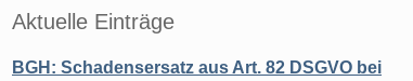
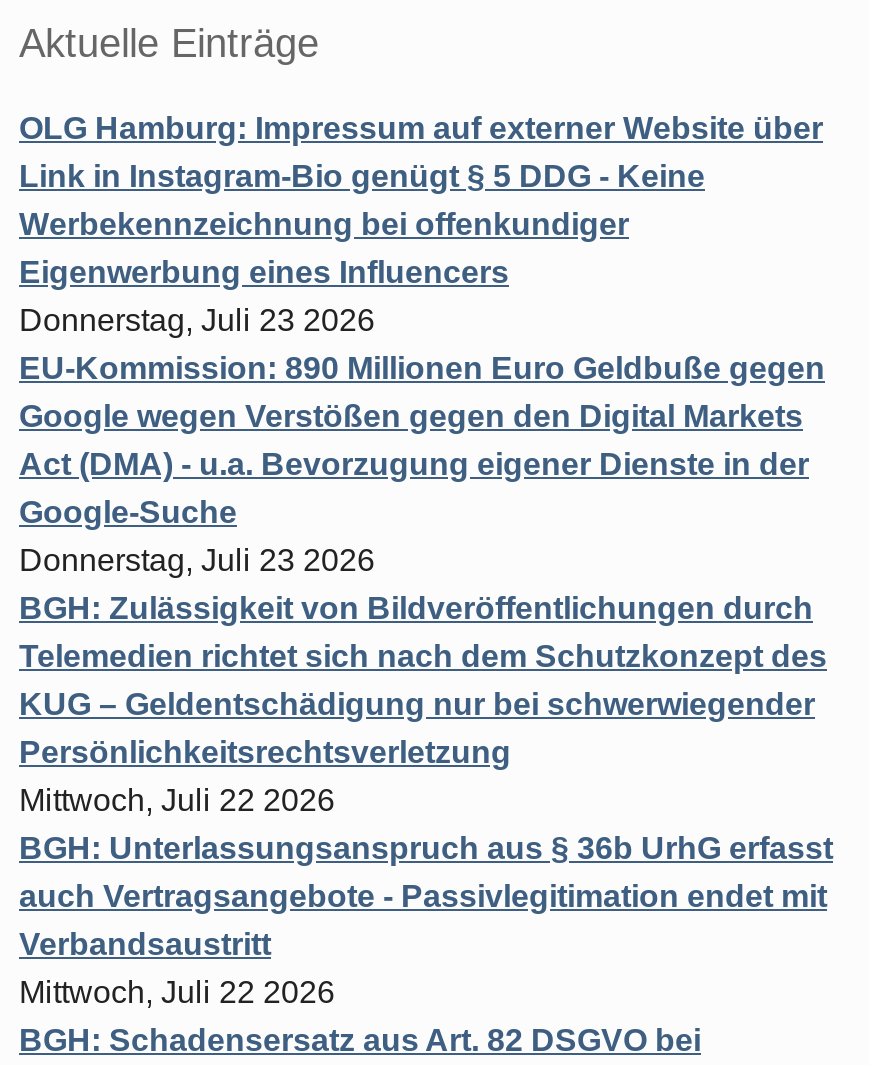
none -> [19,111,833,1009] OLG Hamburg: Impressum auf externer Website über | Link in Instagram-Bio genügt § 5 DDG - Keine | Werbekennzeichnung bei offenkundiger | Eigenwerbung eines Influencers | Donnerstag, Juli 23 2026 | EU-Kommission: 890 Millionen Euro Geldbuße gegen | Google wegen Verstößen gegen den Digital Markets | Act (DMA) - u.a. Bevorzugung eigener Dienste in der | Google-Suche | Donnerstag, Juli 23 2026 | BGH: Zulässigkeit von Bildveröffentlichungen durch | Telemedien richtet sich nach dem Schutzkonzept des | KUG – Geldentschädigung nur bei schwerwiegender | Persönlichkeitsrechtsverletzung | Mittwoch, Juli 22 2026 | BGH: Unterlassungsanspruch aus § 36b UrhG erfasst | auch Vertragsangebote - Passivlegitimation endet mit | Verbandsaustritt | Mittwoch, Juli 22 2026

